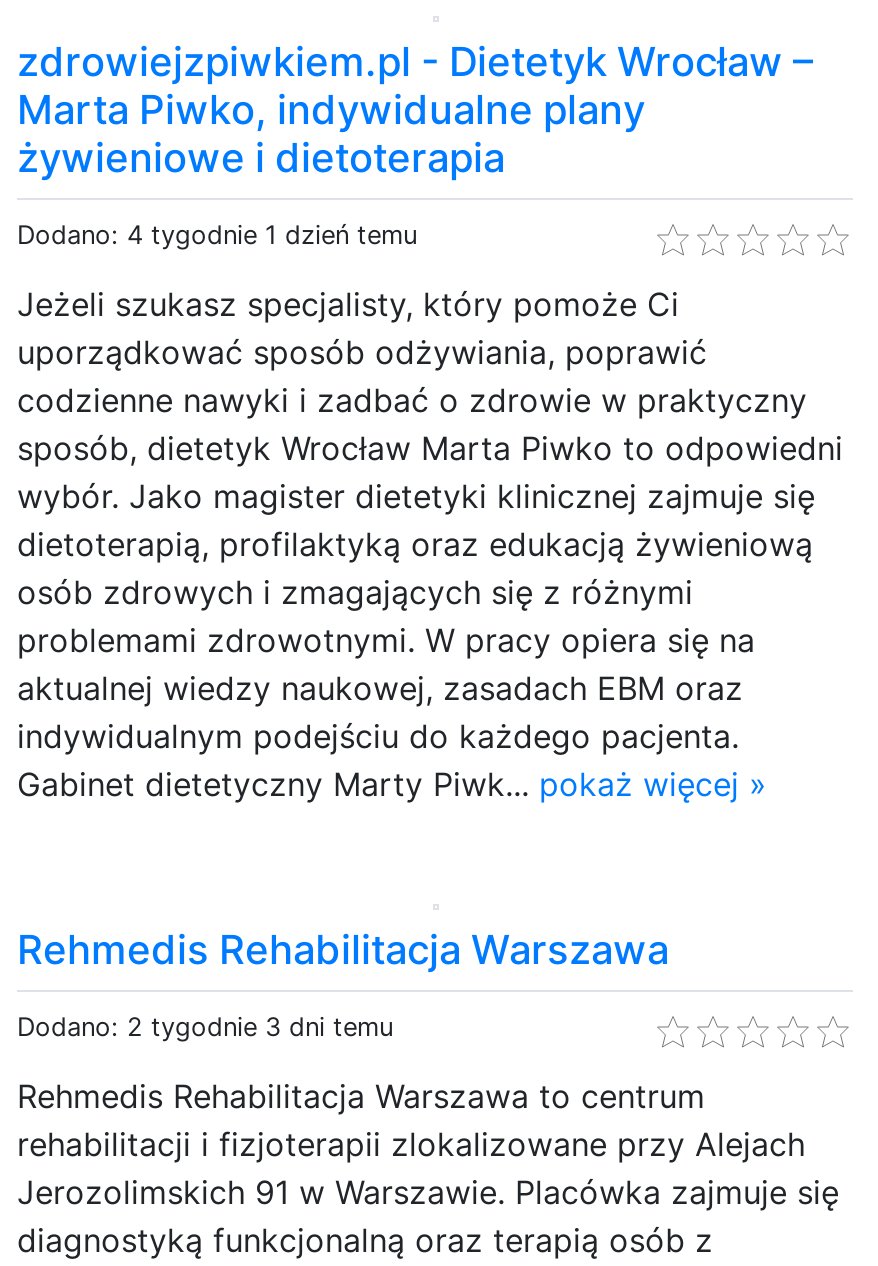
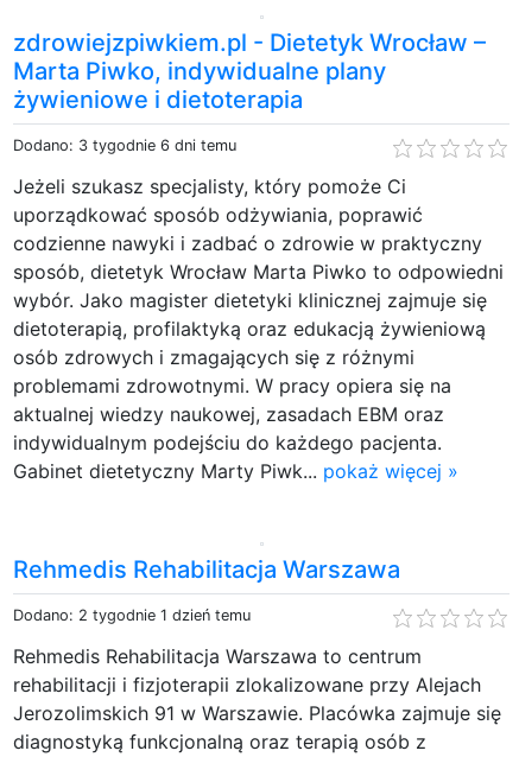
[17,219,417,249] Dodano: 4 tygodnie 1 dzień temu -> [13,136,236,154] Dodano: 3 tygodnie 6 dni temu
[17,1011,393,1041] Dodano: 2 tygodnie 3 dni temu -> [13,606,251,624] Dodano: 2 tygodnie 1 dzień temu

